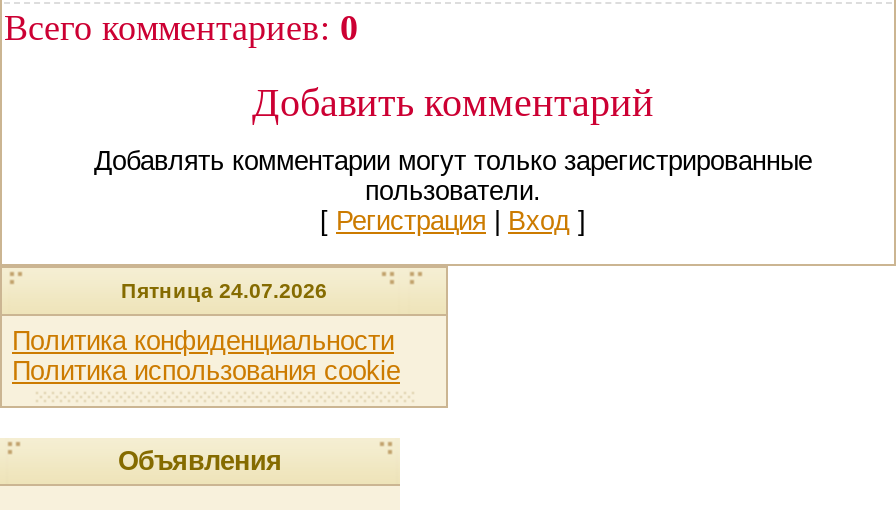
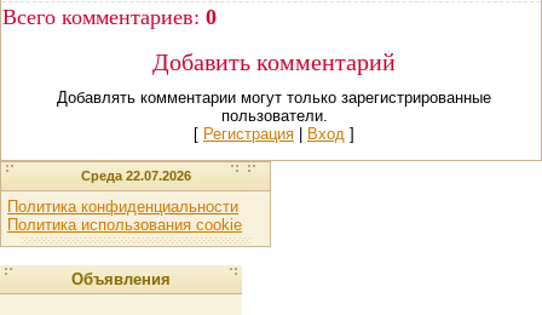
[121,278,327,302] Пятница 24.07.2026 -> [80,168,191,183] Среда 22.07.2026

